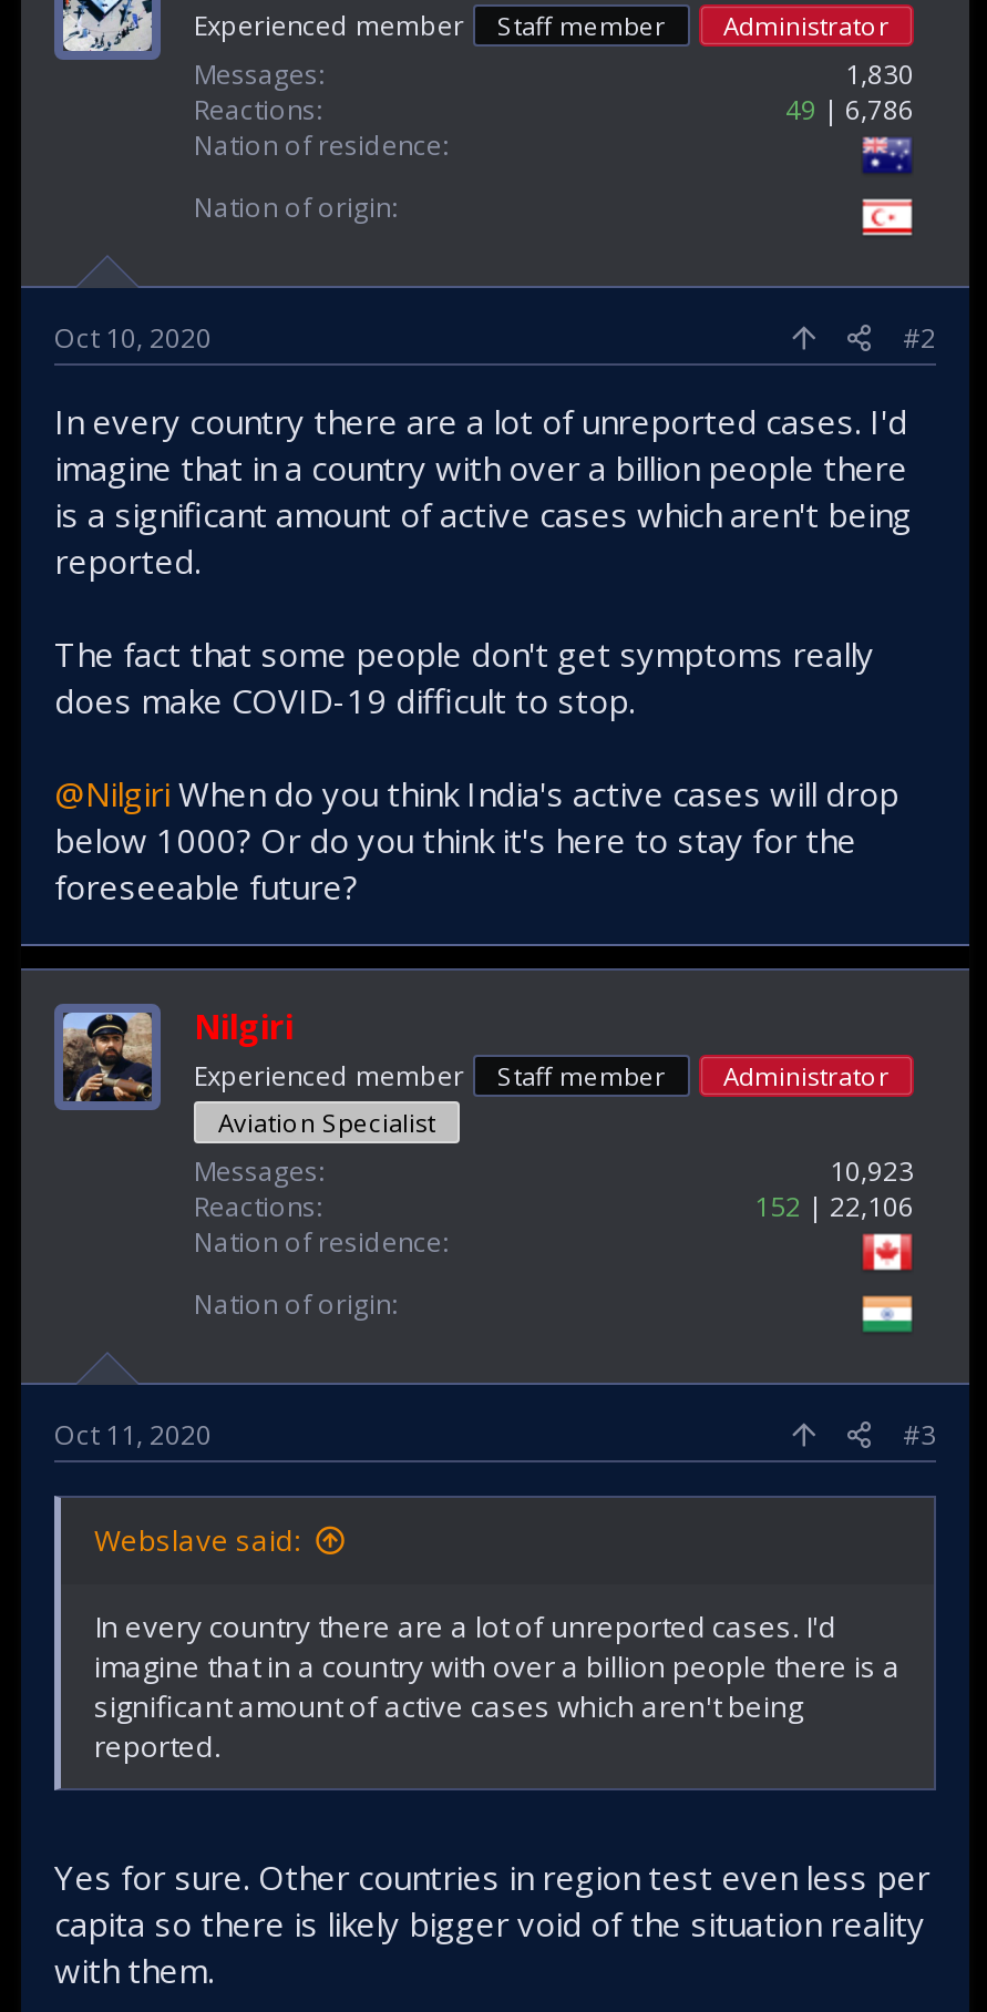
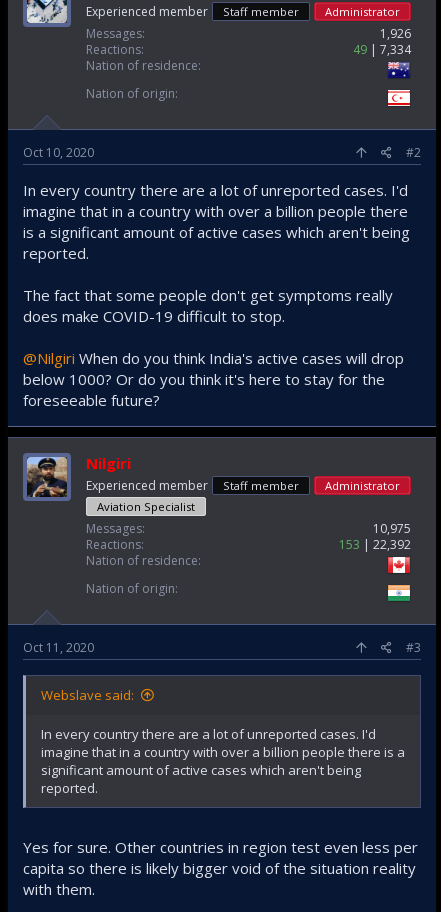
[845,56,914,94] 1,830 -> [380,25,411,42] 1,926
[785,92,914,129] 49 6,786 -> [353,41,411,58] 49 7,334
[830,1153,914,1191] 10,923 -> [373,520,411,537] 10,975
[754,1188,801,1226] 152 -> [339,536,360,553] 153
[830,1188,914,1226] 22,106 -> [373,536,411,553] 22,392

